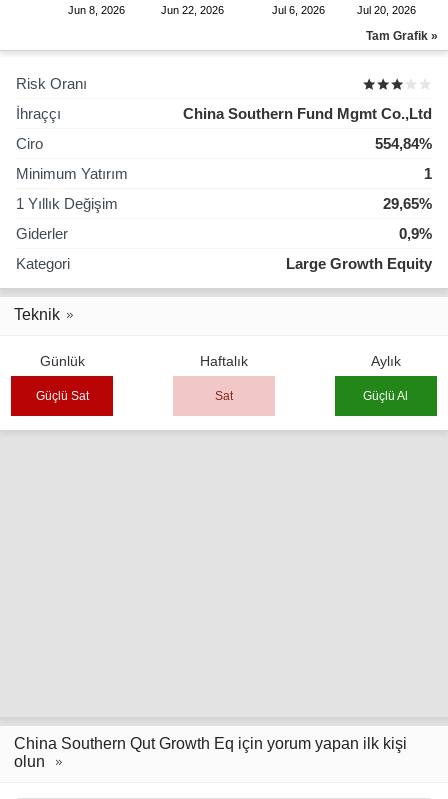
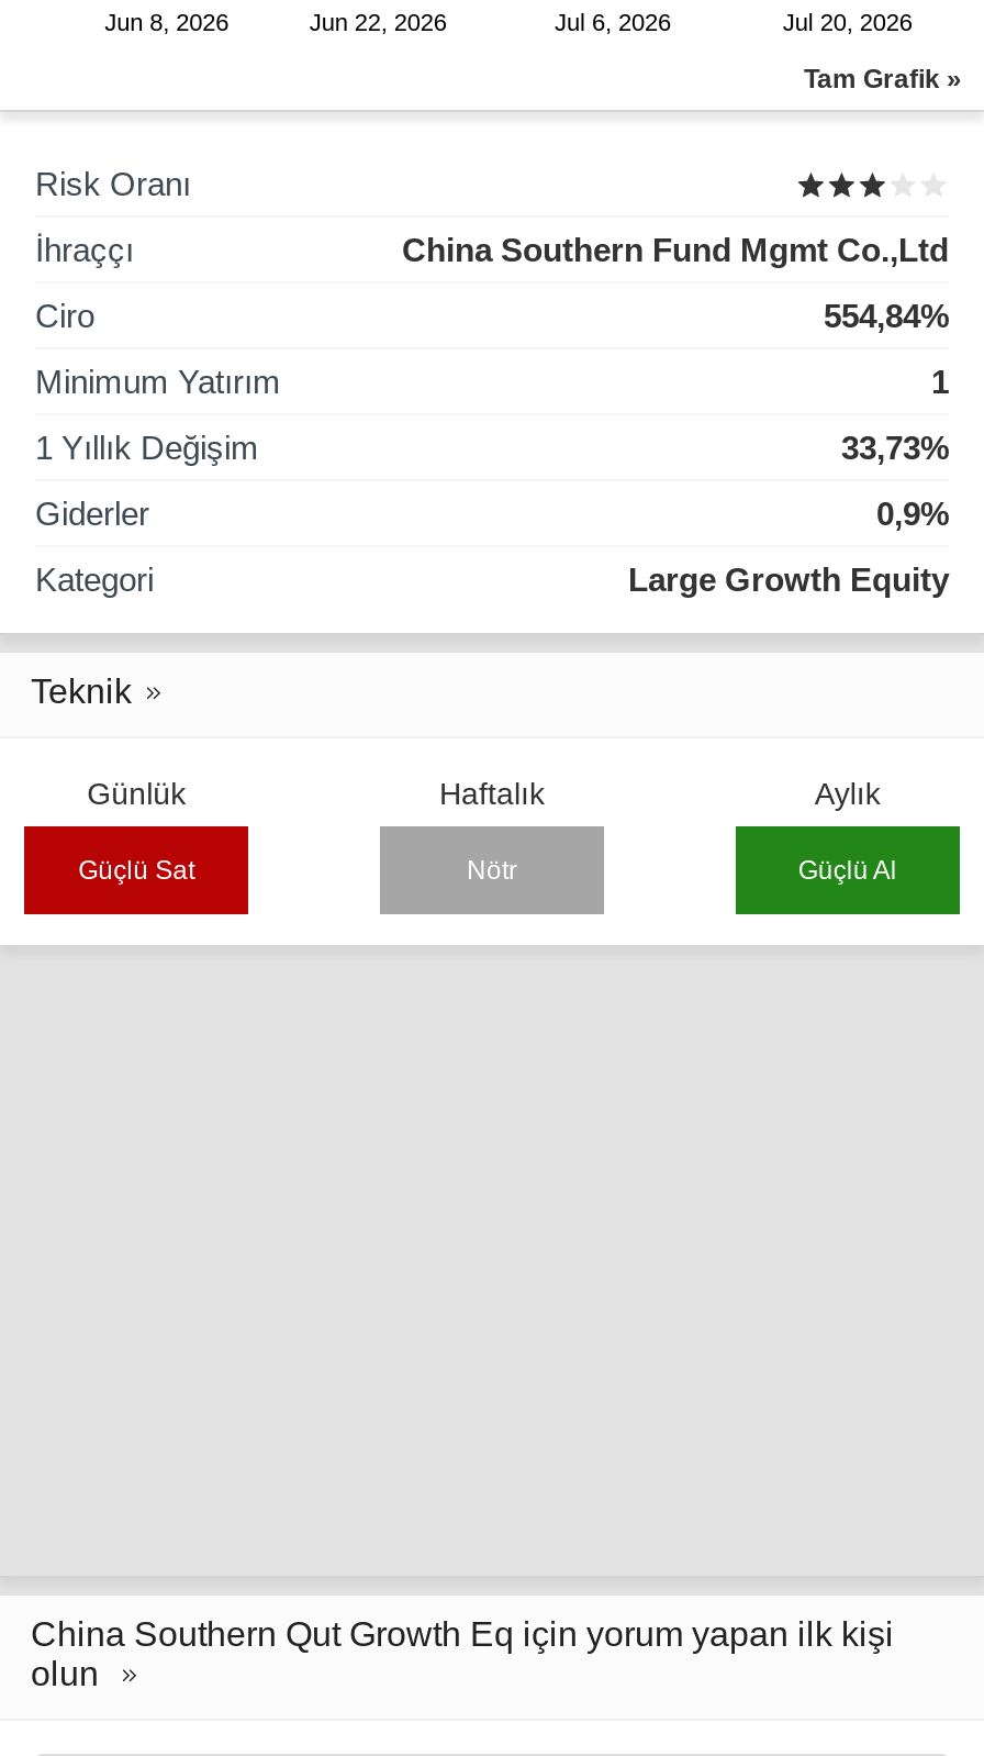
[383,195,432,212] 29,65% -> [841,429,949,466] 33,73%
[215,389,233,403] Sat -> [467,855,517,886] Nötr

